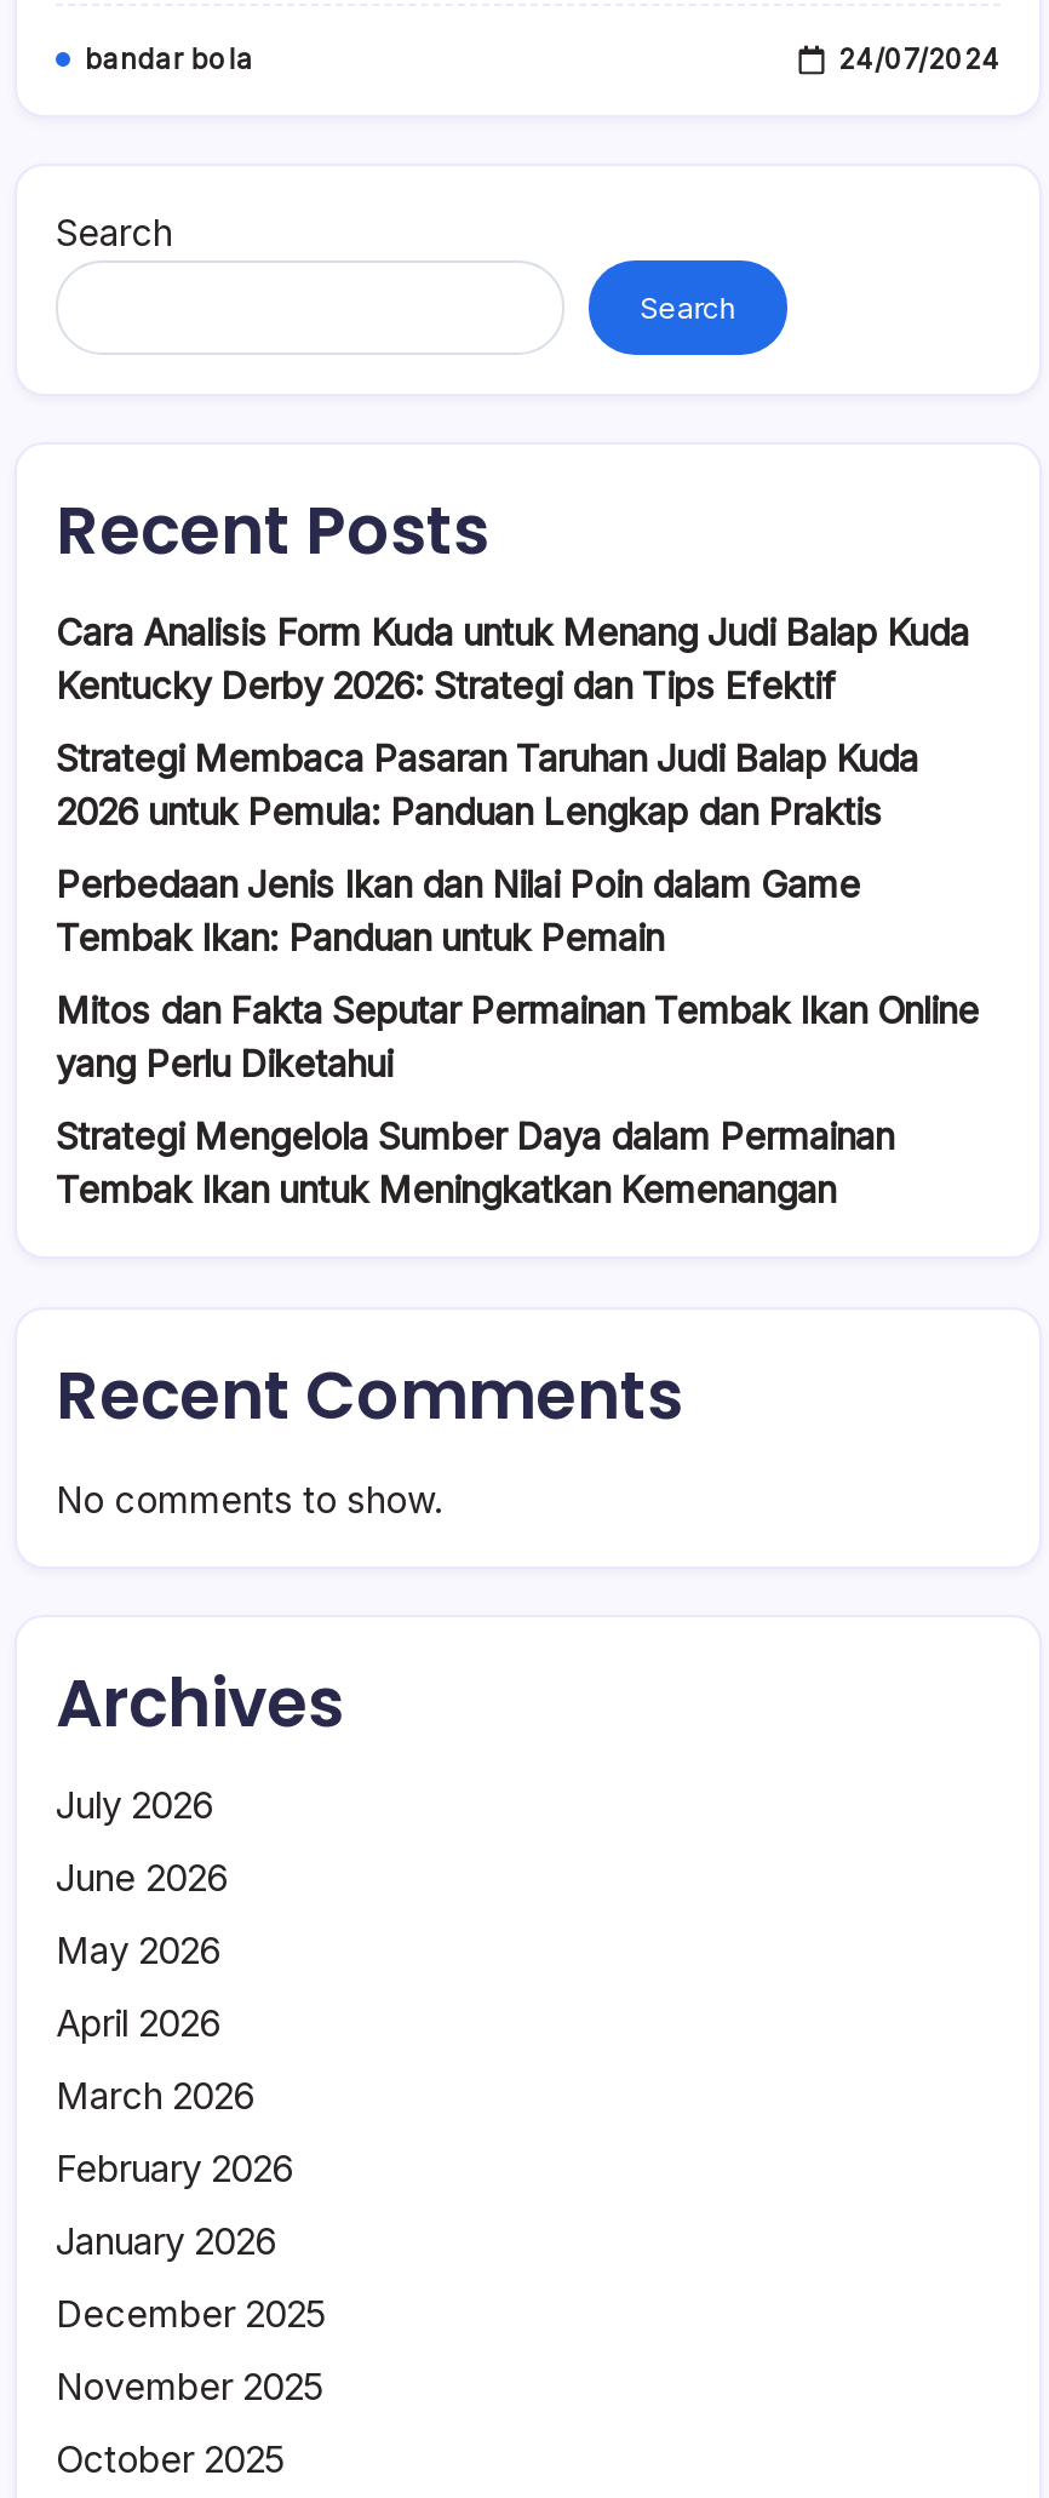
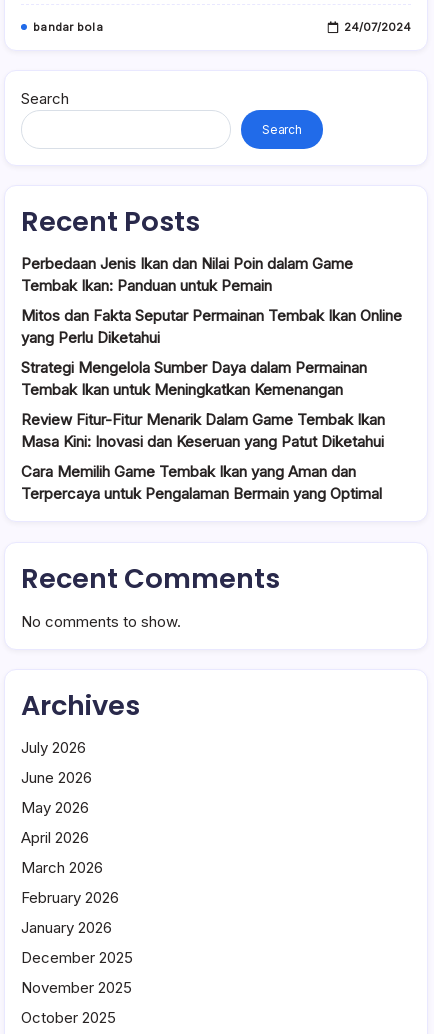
[56,611,969,836] Cara Analisis Form Kuda untuk Menang Judi Balap Kuda | Kentucky Derby 2026: Strategi dan Tips Efektif | Strategi Membaca Pasaran Taruhan Judi Balap Kuda | 2026 untuk Pemula: Panduan Lengkap dan Praktis -> none
moved [56,863,979,1214] -> [21,254,402,399]: Perbedaan Jenis Ikan dan Nilai Poin dalam Game | Tembak Ikan: Panduan untuk Pemain | Mitos dan Fakta Seputar Permainan Tembak Ikan Online | yang Perlu Diketahui | Strategi Mengelola Sumber Daya dalam Permainan | Tembak Ikan untuk Meningkatkan Kemenangan
none -> [21,410,385,503] Review Fitur-Fitur Menarik Dalam Game Tembak Ikan | Masa Kini: Inovasi dan Keseruan yang Patut Diketahui | Cara Memilih Game Tembak Ikan yang Aman dan | Terpercaya untuk Pengalaman Bermain yang Optimal

